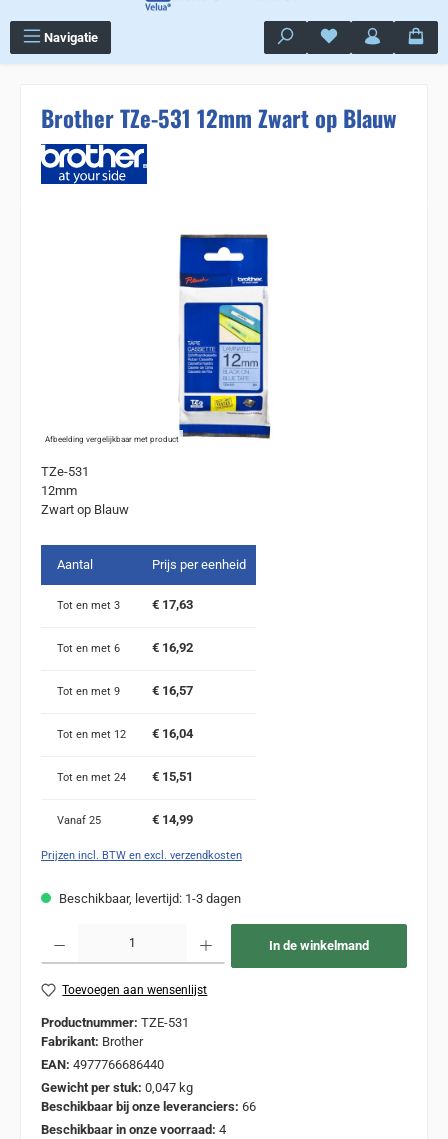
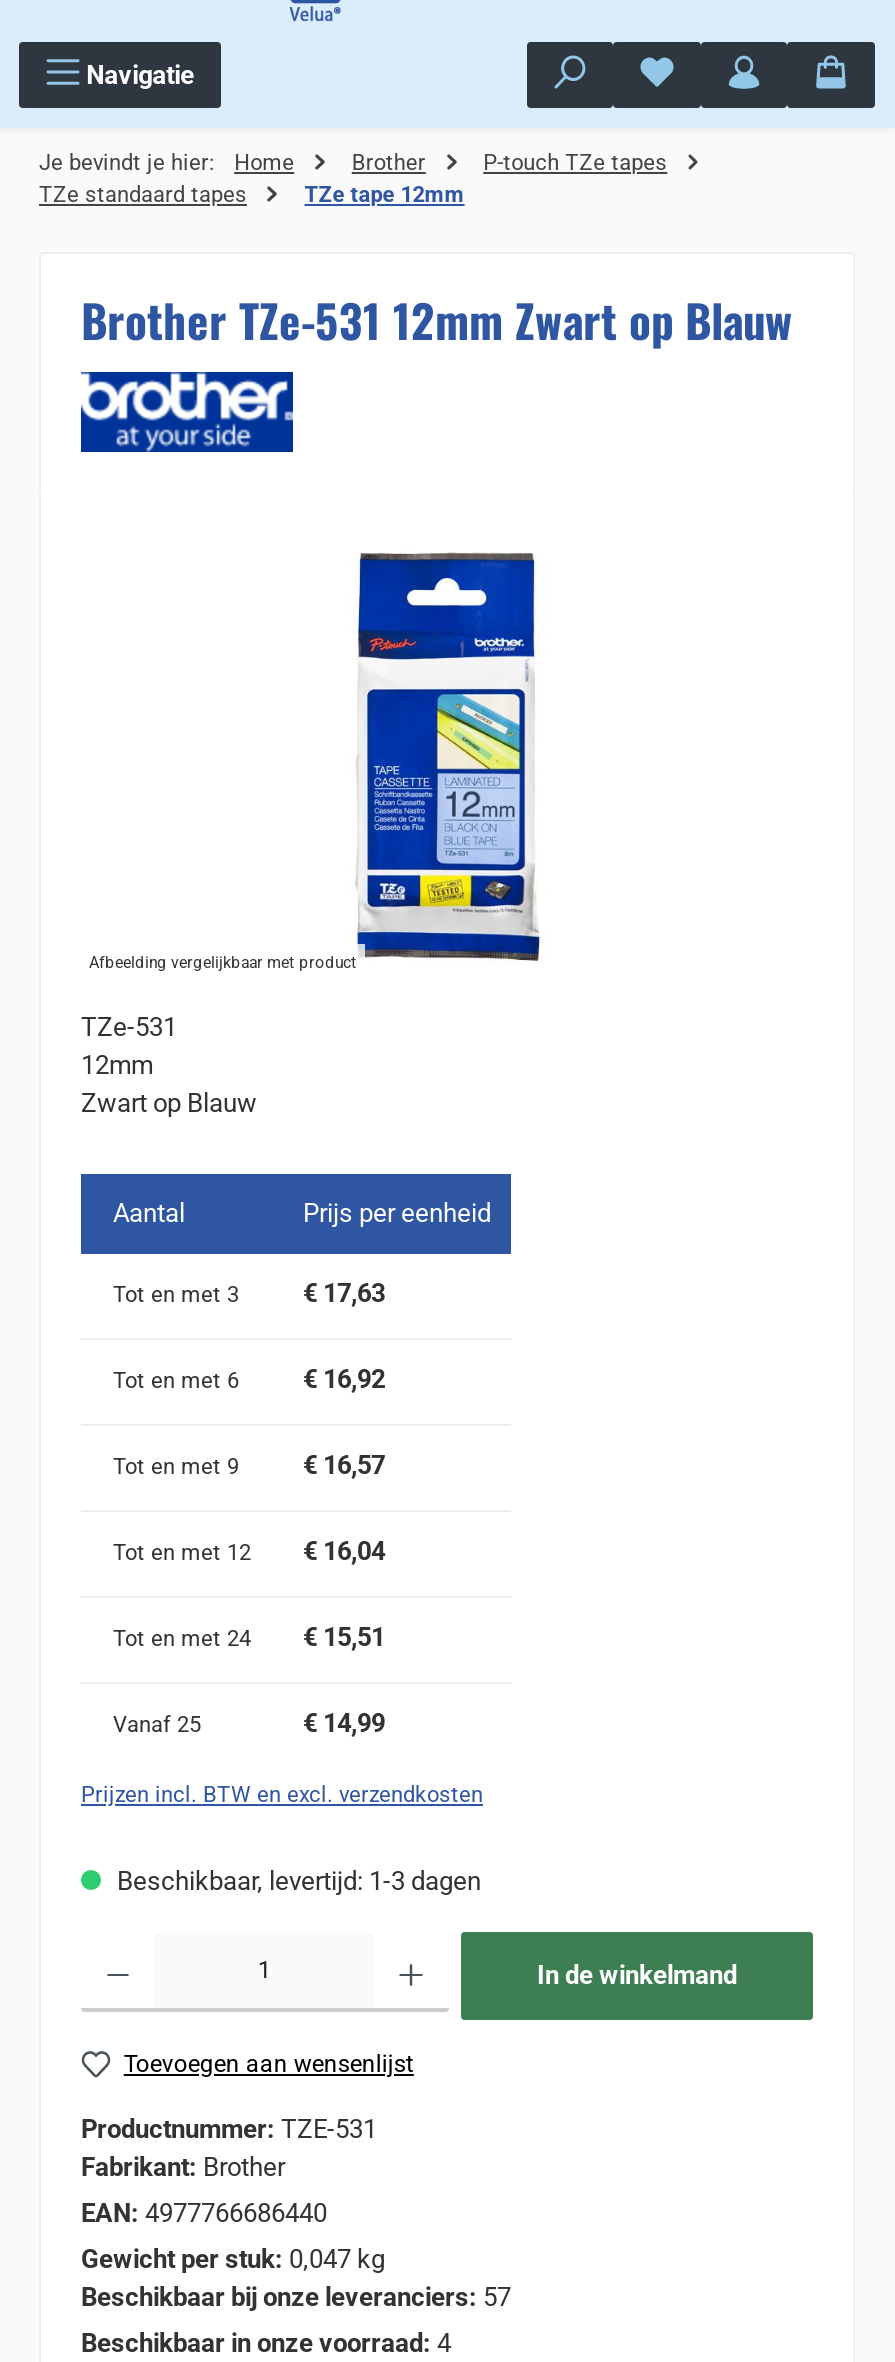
none -> [39,149,667,207] Je bevindt je hier: | Home | Brother | P-touch TZe tapes | TZe standaard tapes | TZe tape 12mm
[41,1099,256,1114] Beschikbaar bij onze leveranciers: 66 -> [81,2282,511,2312] Beschikbaar bij onze leveranciers: 57

